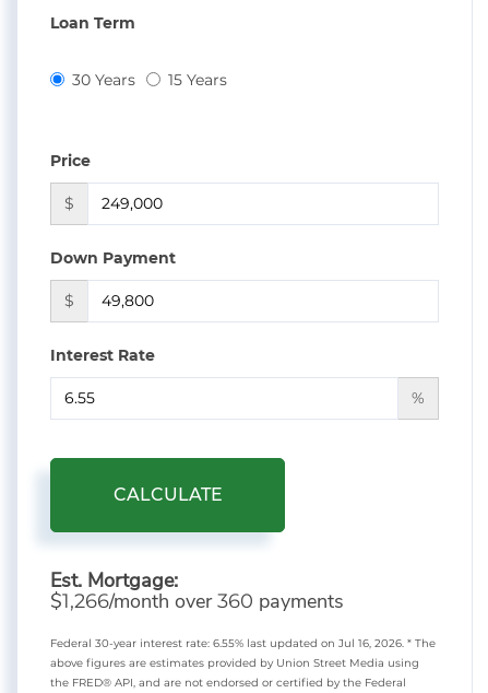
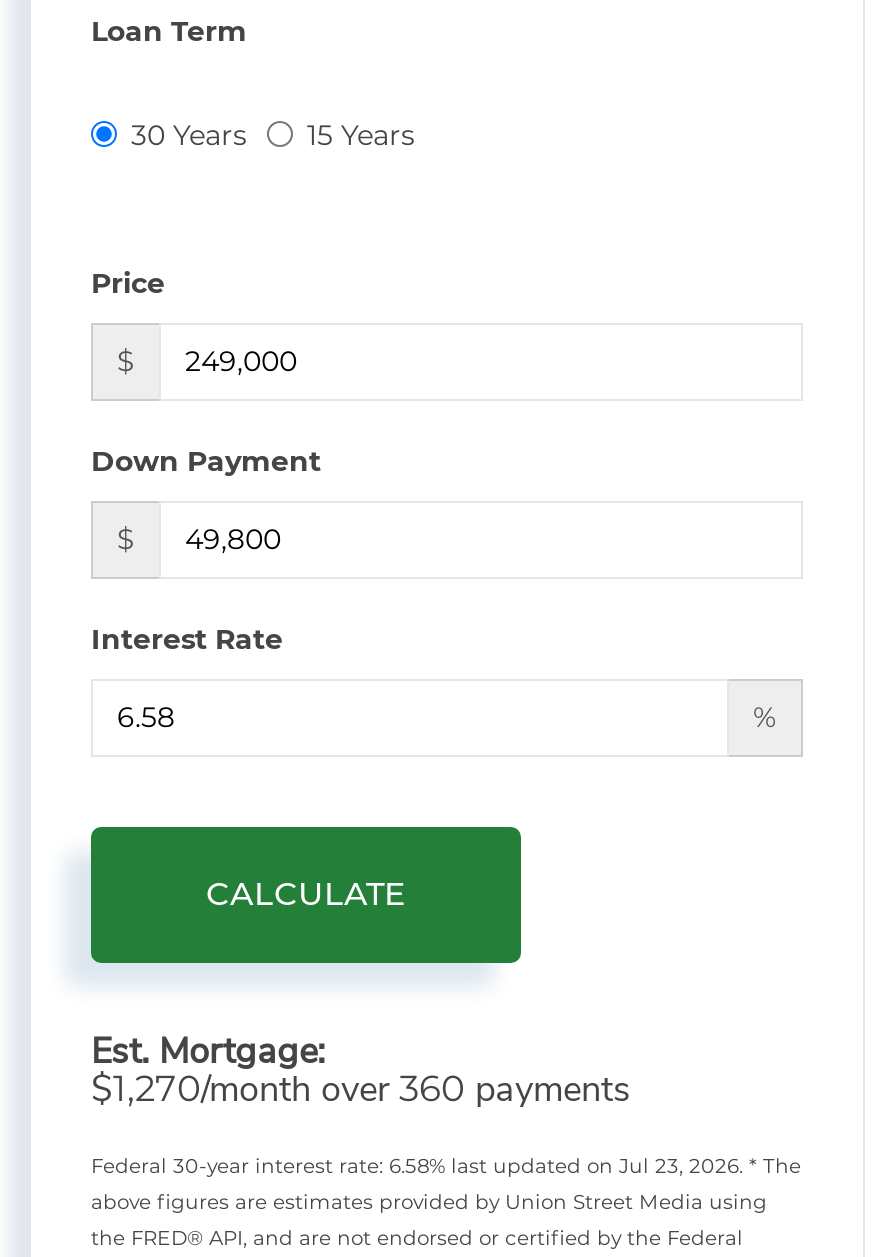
[50,588,344,614] $1,266/month over 360 payments -> [91,1065,631,1113] $1,270/month over 360 payments
[50,636,436,650] Federal 30-year interest rate: 6.55% last updated on Jul 16, 2026. * The -> [91,1153,801,1179] Federal 30-year interest rate: 6.58% last updated on Jul 23, 2026. * The

